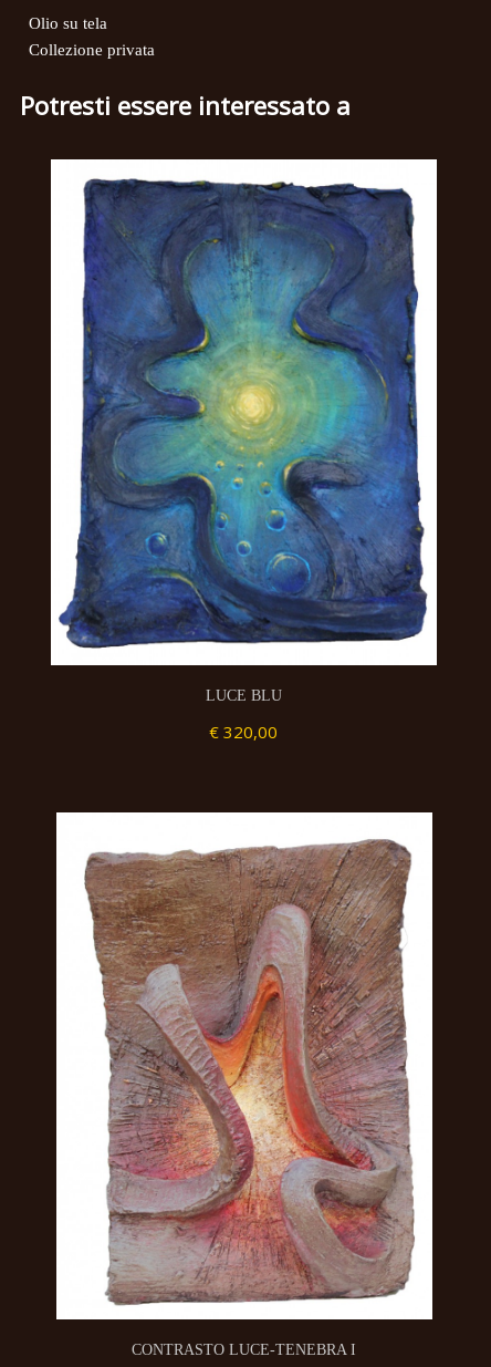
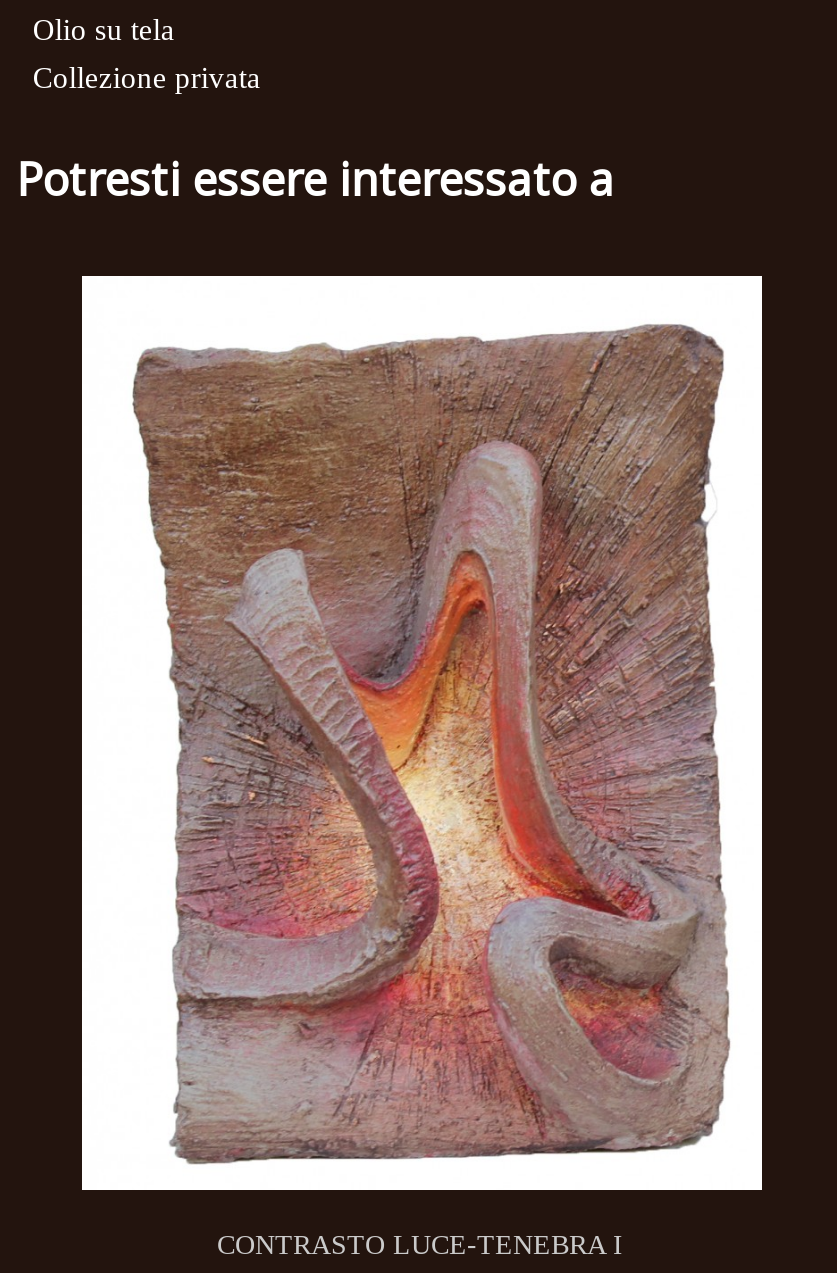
[50,158,438,743] [image] | LUCE BLU | € 320,00 -> none

